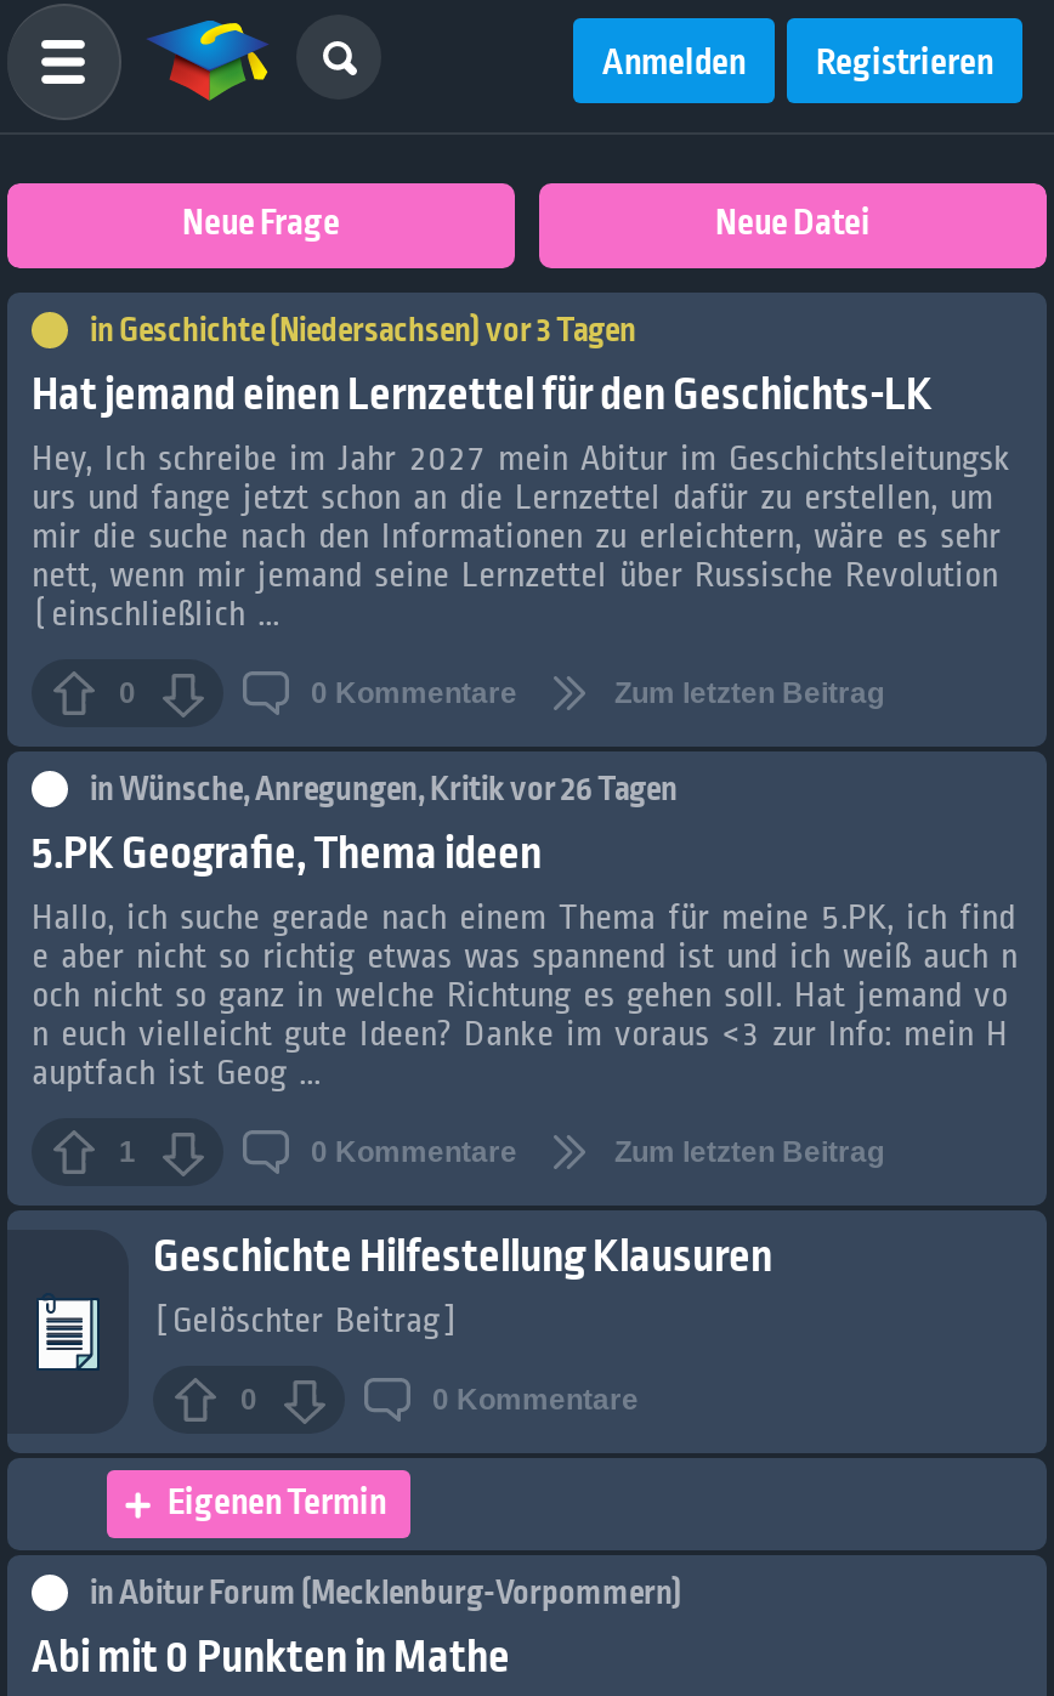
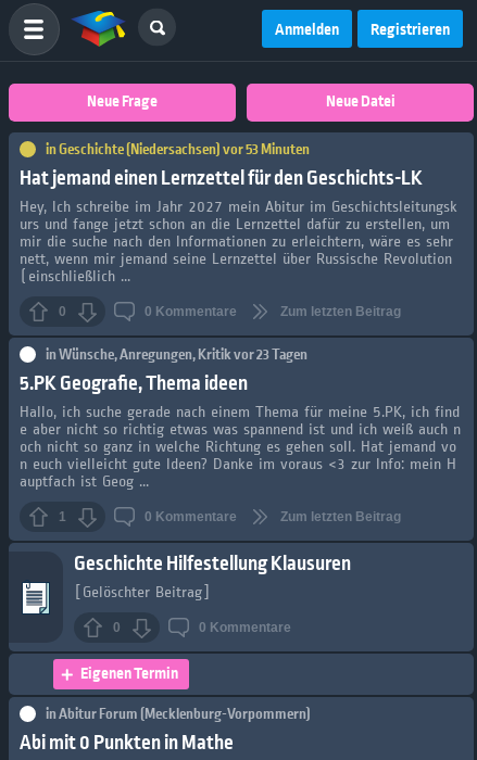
[90,310,636,353] in Geschichte (Niedersachsen) vor 3 Tagen -> [46,140,310,160] in Geschichte (Niedersachsen) vor 53 Minuten
[90,768,678,812] inWünsche, Anregungen, Kritik vor 26 Tagen -> [46,345,307,365] inWünsche, Anregungen, Kritik vor 23 Tagen

